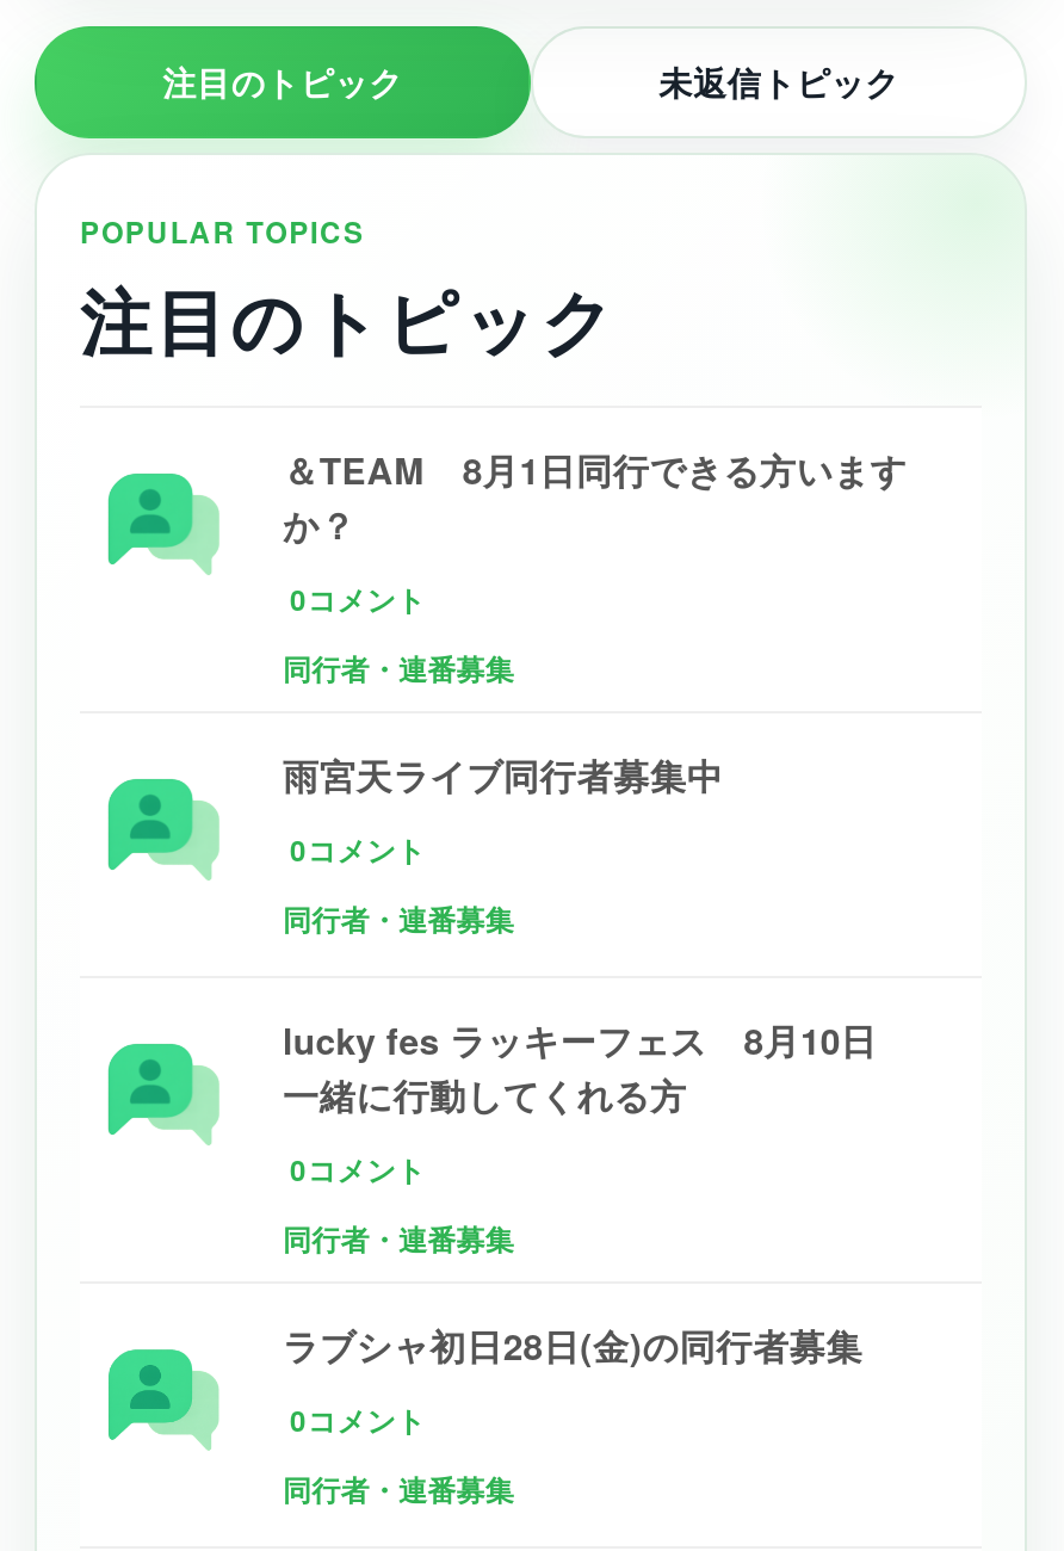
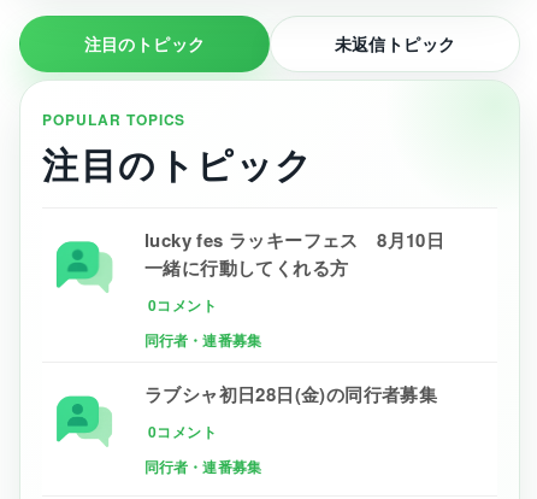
[283,443,907,939] ＆TEAM 8月1日同行できる方います | か？ | 0コメント | 同行者・連番募集 | 雨宮天ライブ同行者募集中 | 0コメント | 同行者・連番募集 -> none

